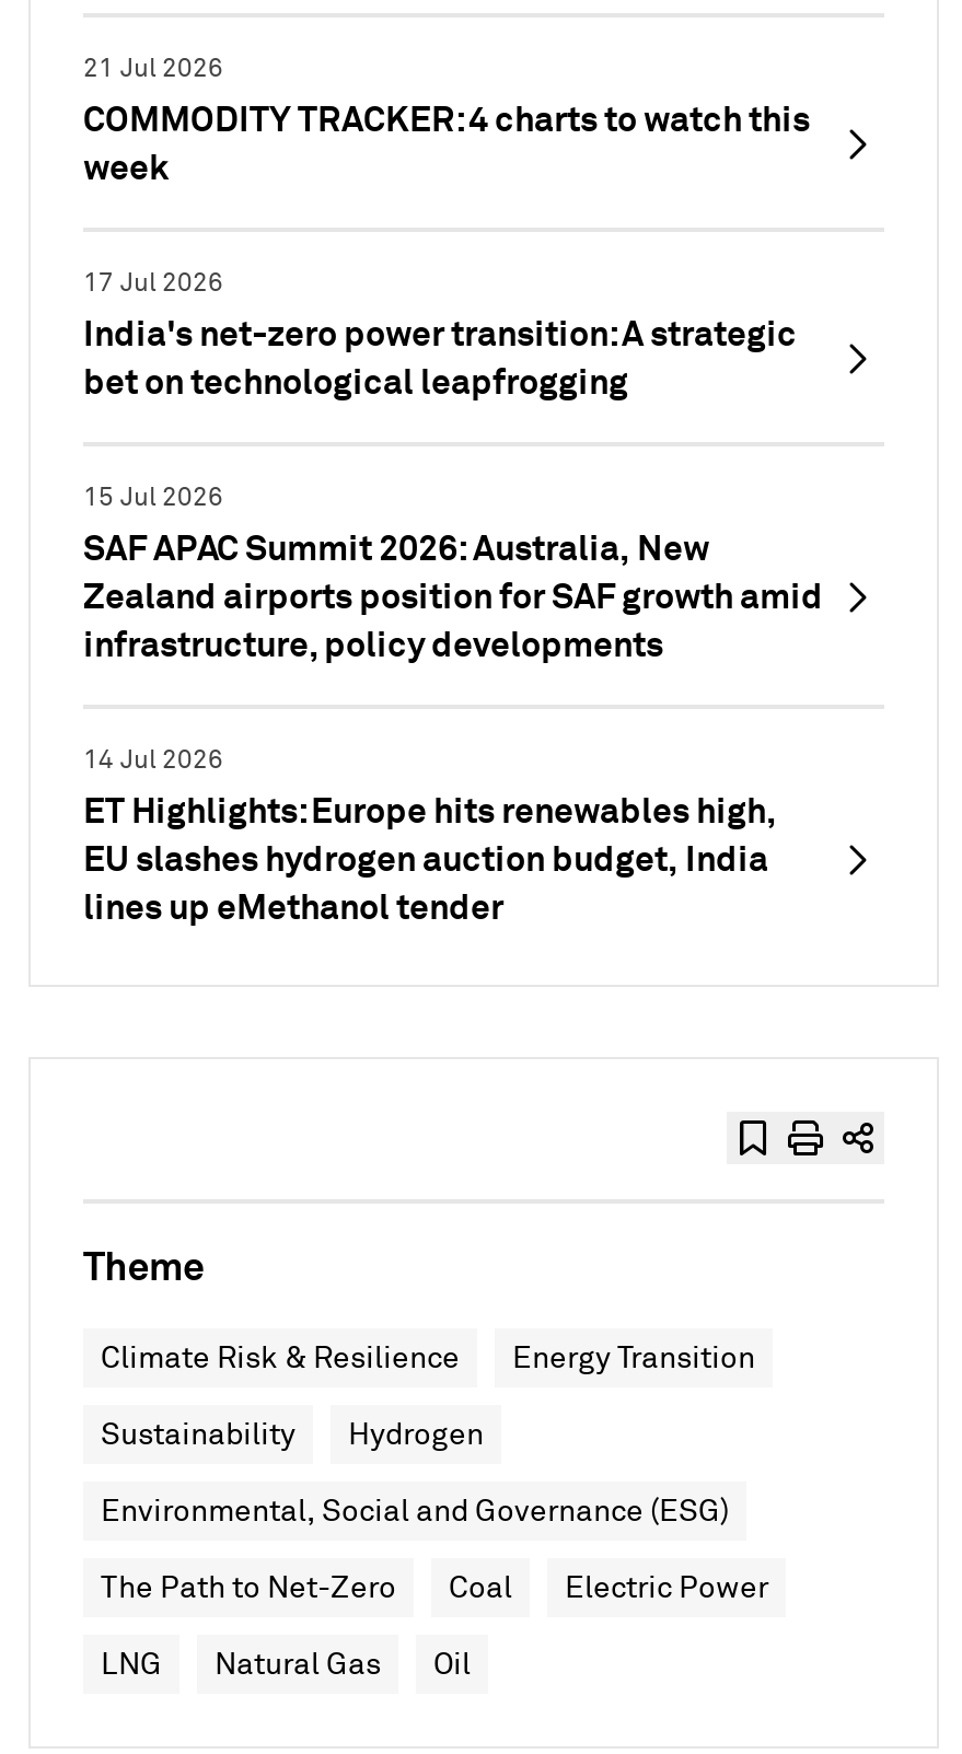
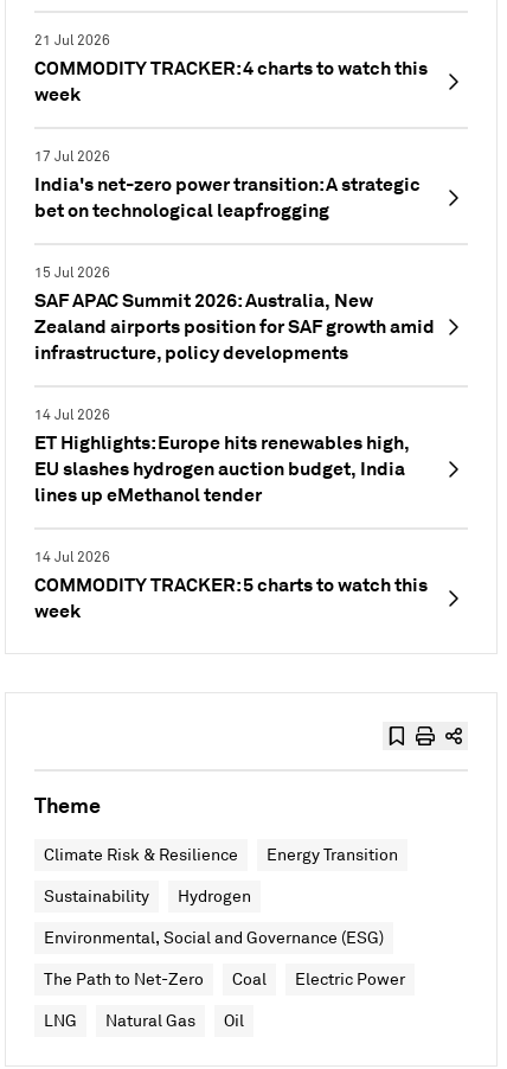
none -> [34,548,428,623] 14 Jul 2026 | COMMODITY TRACKER: 5 charts to watch this | week

